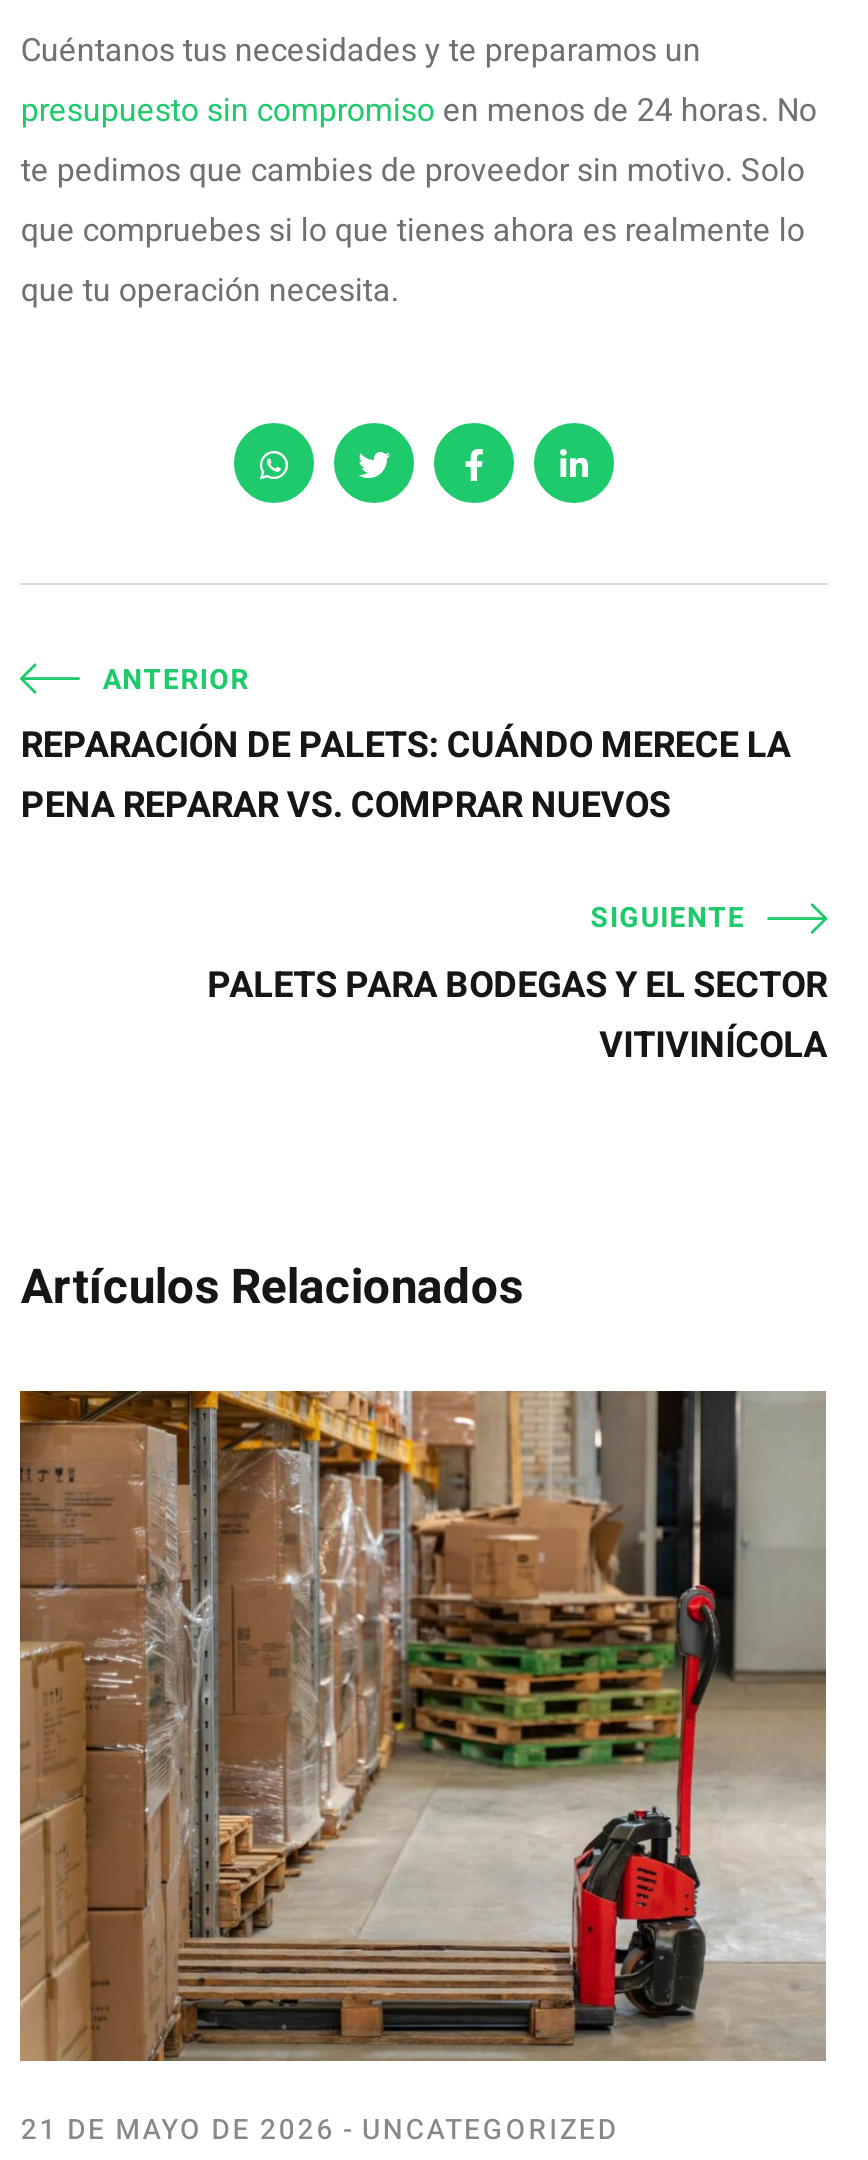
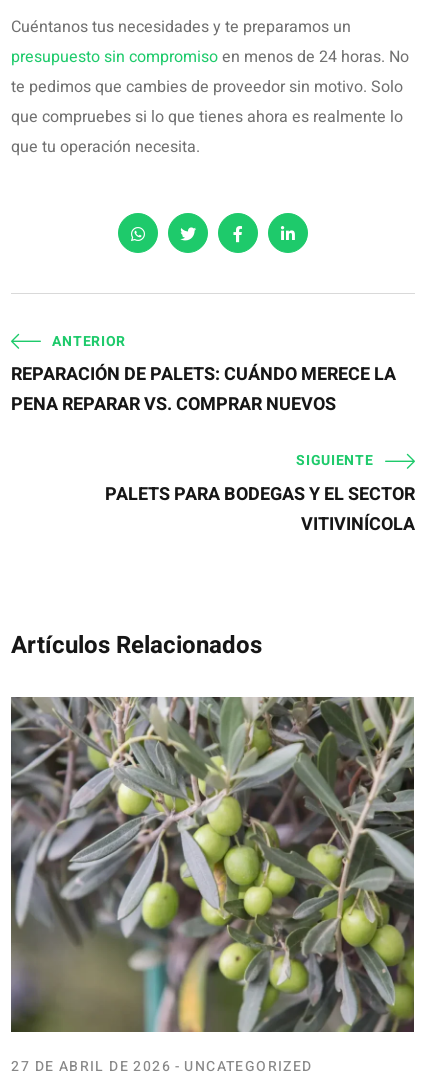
[18,1389,826,2152] [image] | 21 DE MAYO DE 2026 UNCATEGORIZED -> [10,696,415,1077] [image] | 27 DE ABRIL DE 2026 UNCATEGORIZED

